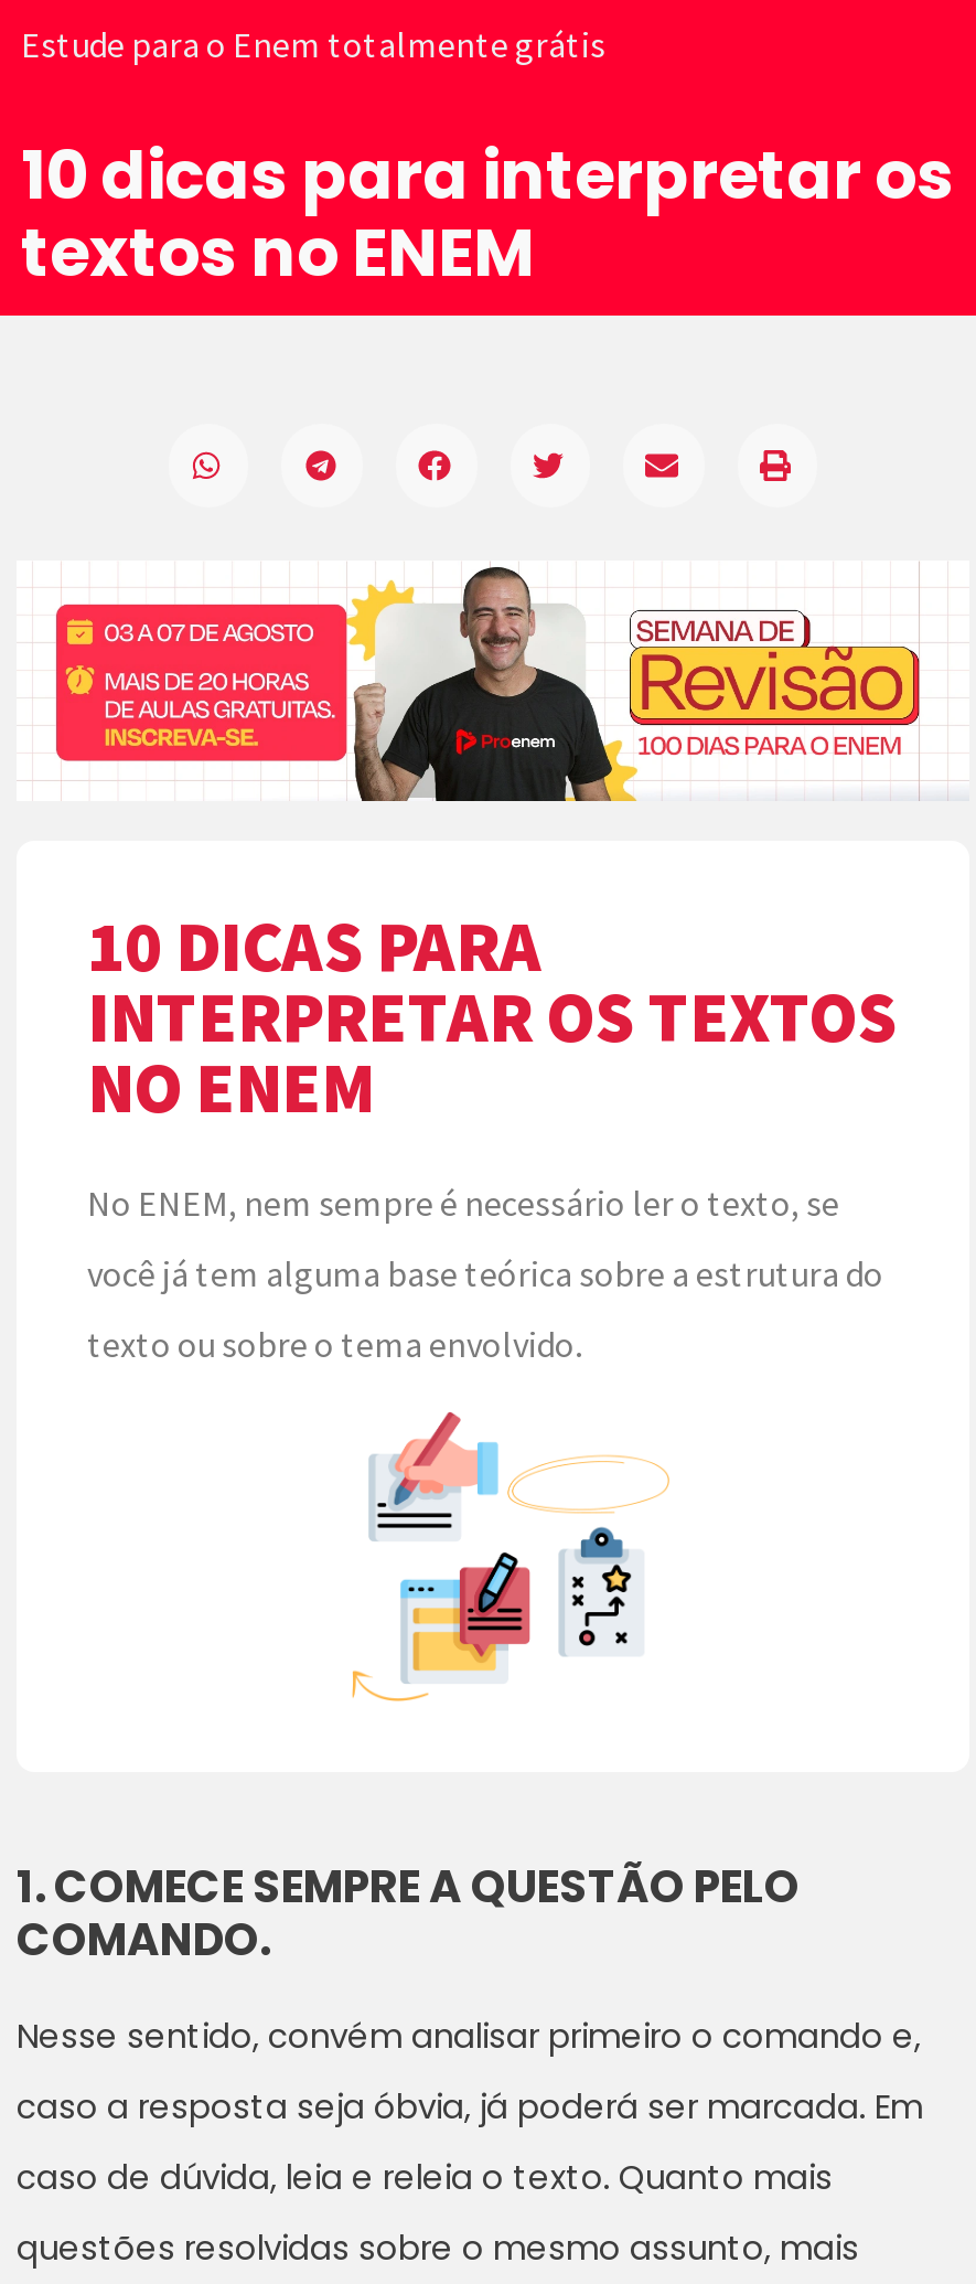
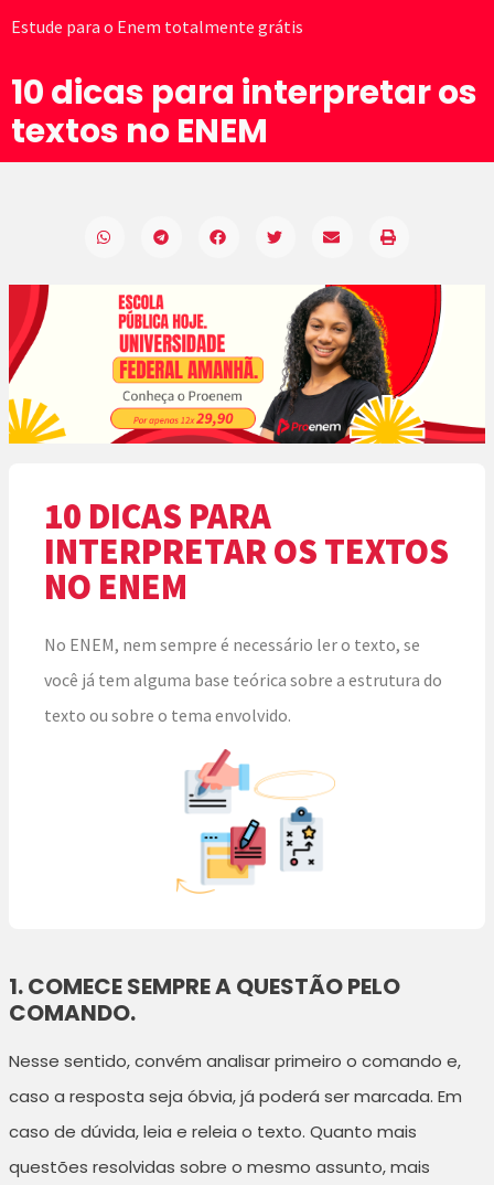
[17,561,923,803] [image] -> [8,284,486,445] [image]

